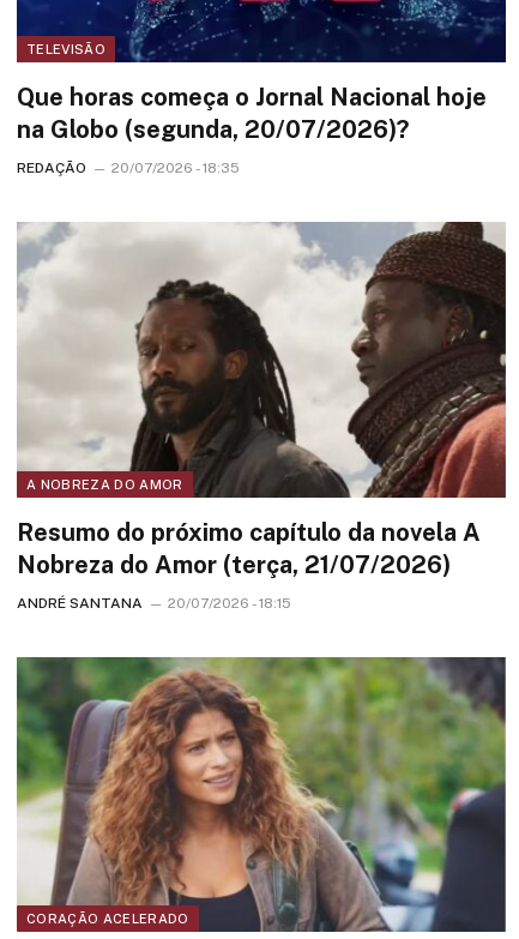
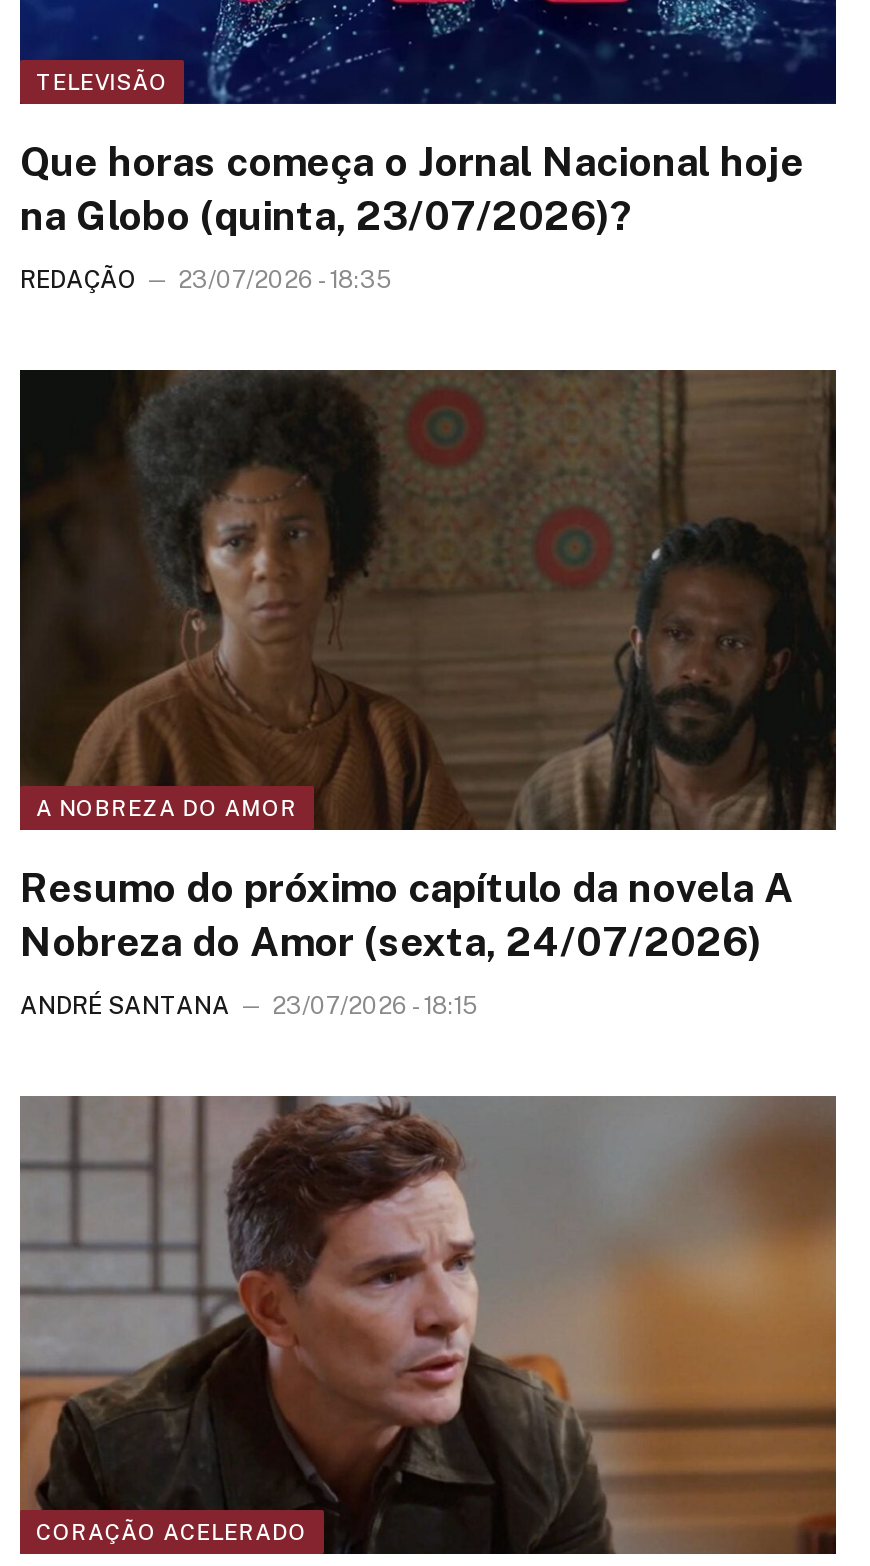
[17,115,409,144] na Globo (segunda, 20/07/2026)? -> [20,192,630,240] na Globo (quinta, 23/07/2026)?
[17,159,240,176] REDAÇÃO 20/07/2026 - 18:35 -> [20,266,392,294] REDAÇÃO 23/07/2026 - 18:35
[17,222,507,499] [image] -> [18,368,838,832] [image]
[17,550,451,579] Nobreza do Amor (terça, 21/07/2026) -> [20,917,762,965] Nobreza do Amor (sexta, 24/07/2026)
[17,594,291,611] ANDRÉ SANTANA 20/07/2026 - 18:15 -> [20,991,478,1019] ANDRÉ SANTANA 23/07/2026 - 18:15
[17,657,506,933] [image] -> [18,1096,836,1556] [image]

